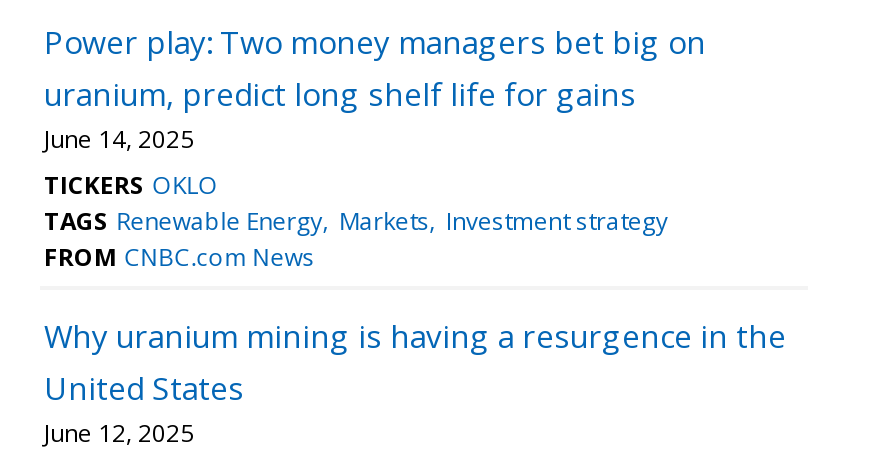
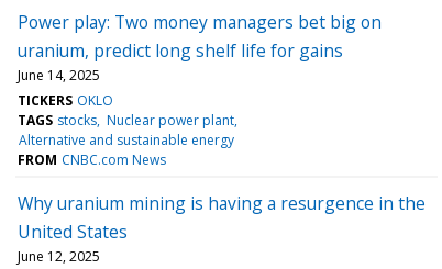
[44,204,668,238] TAGS Renewable Energy Markets Investment strategy -> [18,111,234,149] TAGS stocks Nuclear power plant | Alternative and sustainable energy

